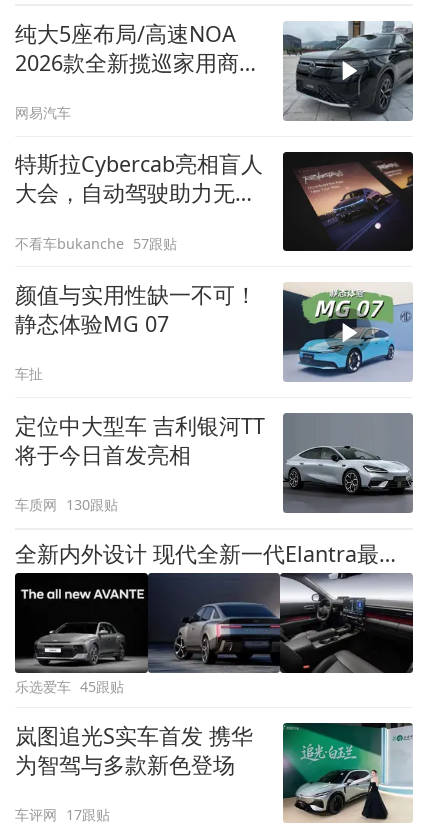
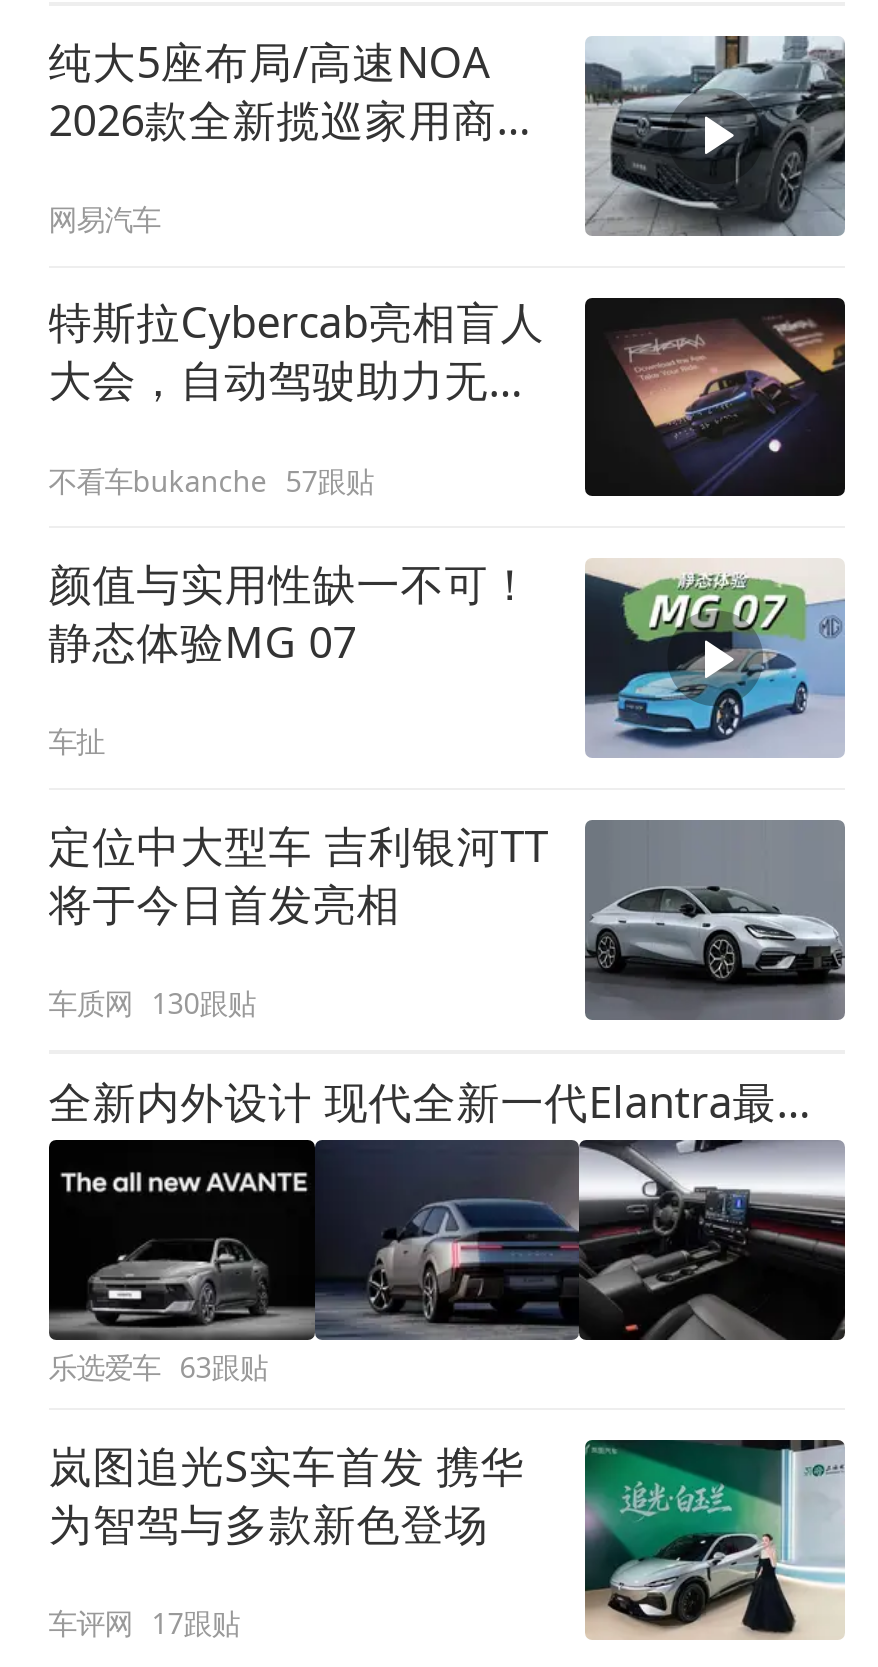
[15,677,124,696] 乐选爱车 45跟贴 -> [48,1349,268,1387] 乐选爱车 63跟贴

